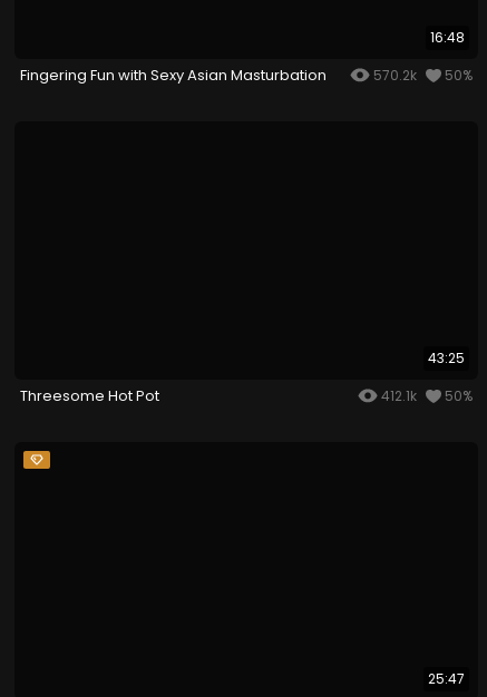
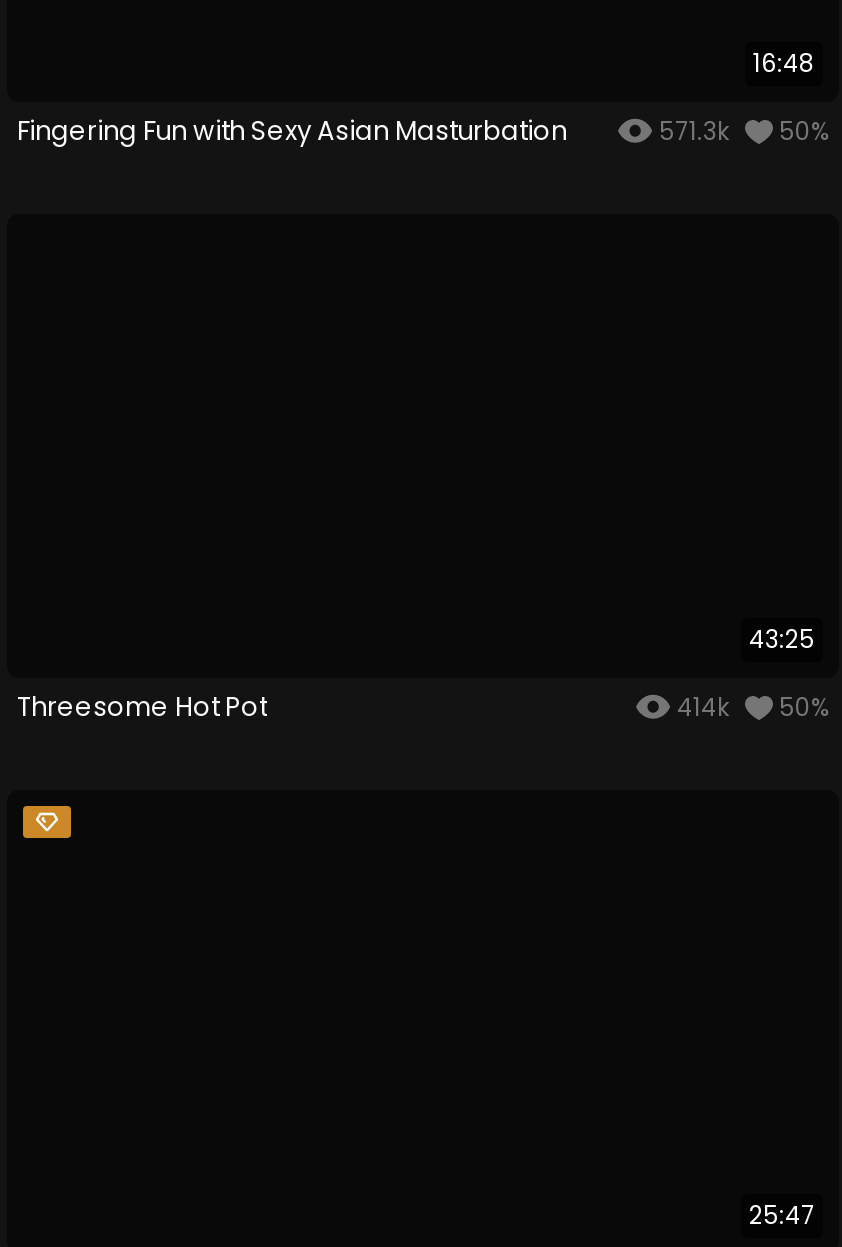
[370,66,473,85] 570.2k 50% -> [653,114,829,148] 571.3k 50%
[378,386,473,405] 412.1k 50% -> [671,690,829,724] 414k 50%

